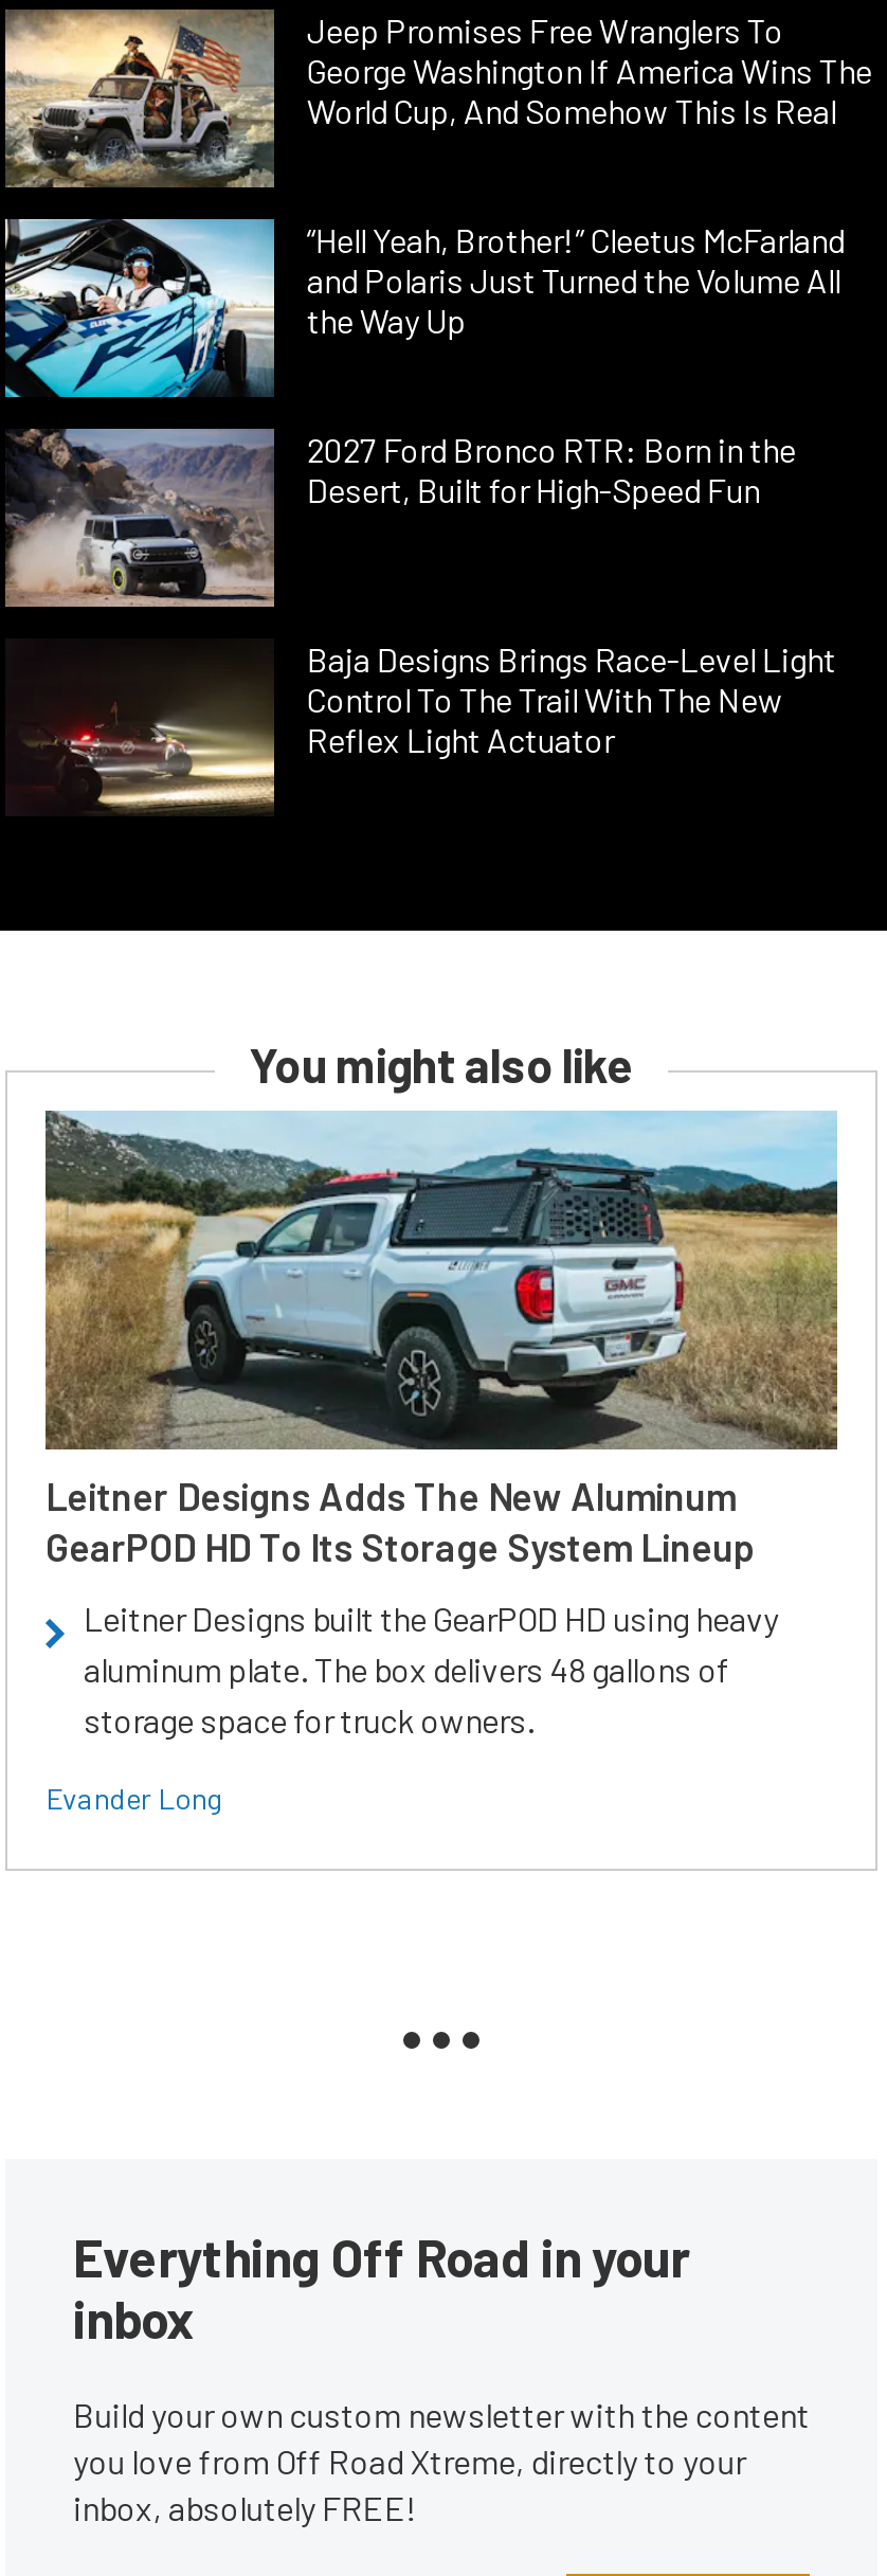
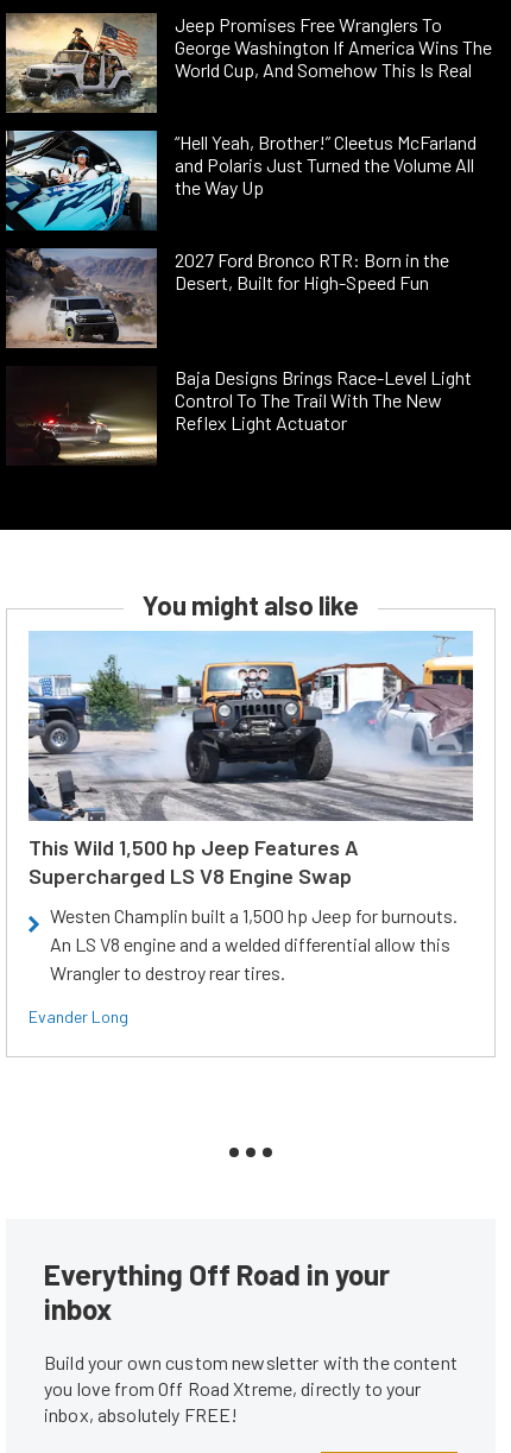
[43,1109,837,1571] [image] | Leitner Designs Adds The New Aluminum | GearPOD HD To Its Storage System Lineup -> [27,631,473,889] [image] | This Wild 1,500 hp Jeep Features A | Supercharged LS V8 Engine Swap
[84,1598,778,1740] Leitner Designs built the GearPOD HD using heavy | aluminum plate. The box delivers 48 gallons of | storage space for truck owners. -> [50,904,458,984] Westen Champlin built a 1,500 hp Jeep for burnouts. | An LS V8 engine and a welded differential allow this | Wrangler to destroy rear tires.

